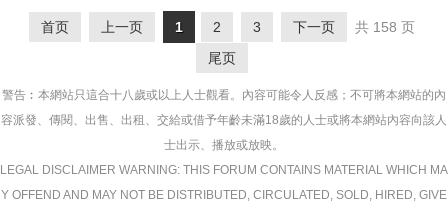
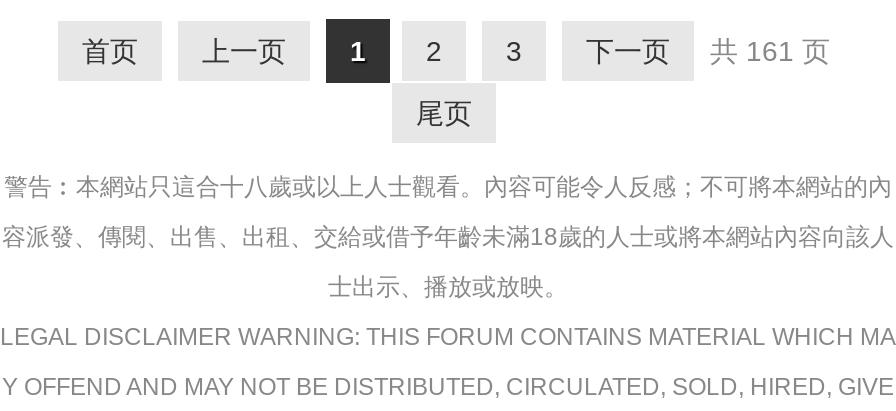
[41,19,419,35] 首页 上一页 1 2 3 下一页 共 158 页 -> [82,35,838,67] 首页 上一页 1 2 3 下一页 共 161 页

